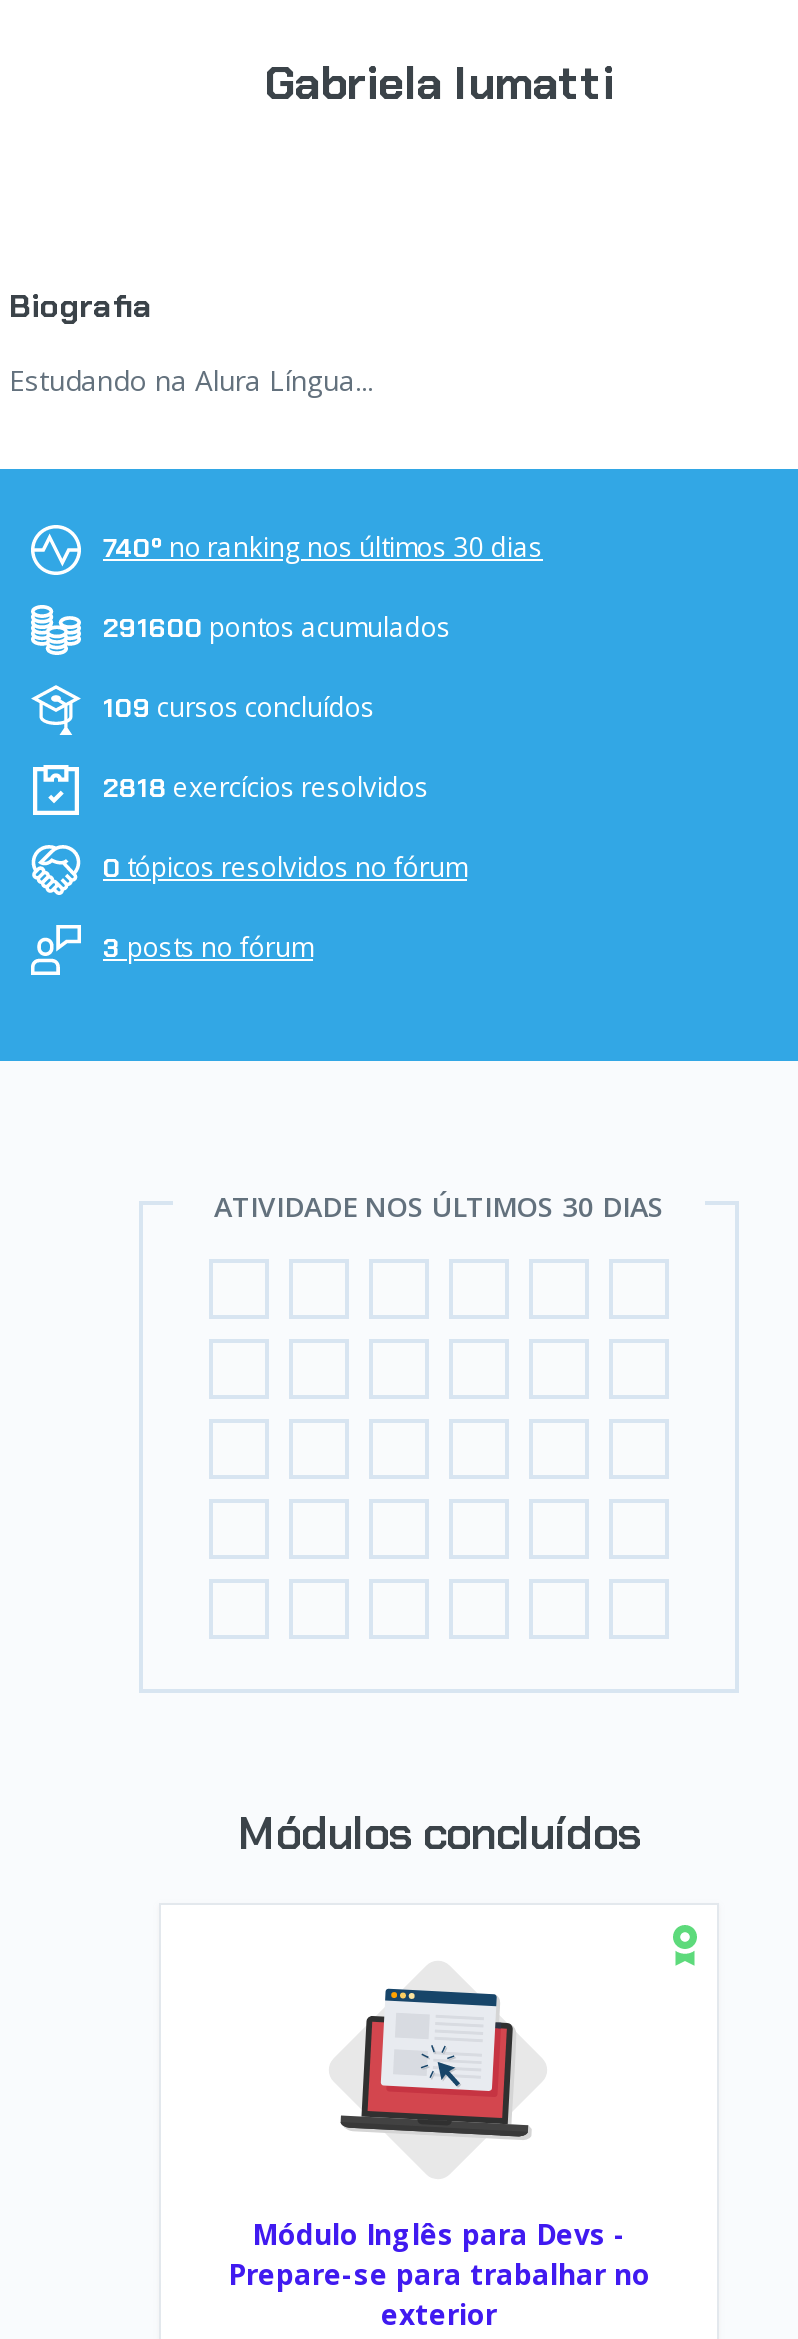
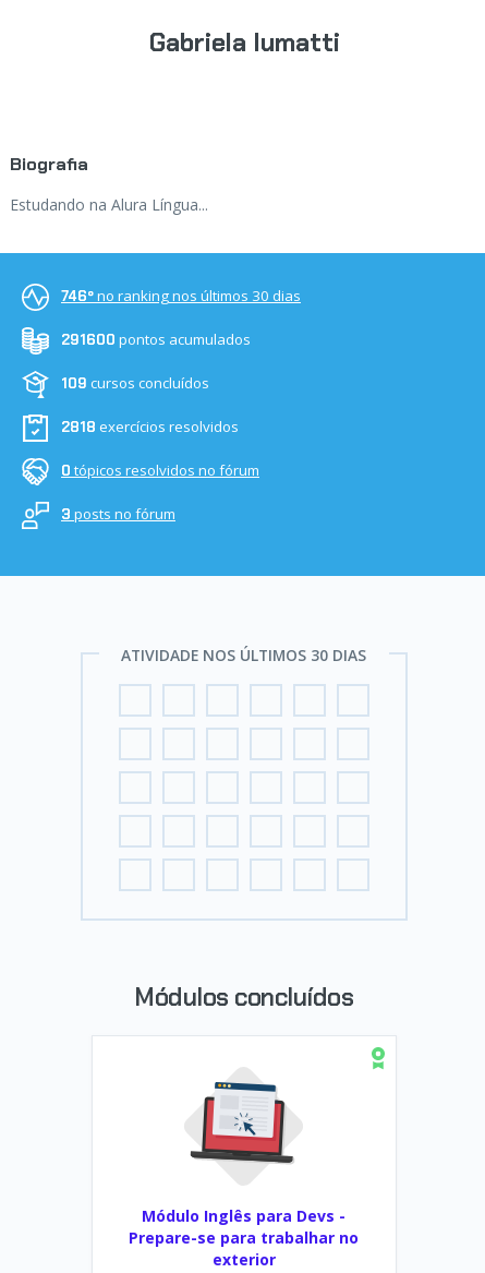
[103,529,543,565] 740º no ranking nos últimos 30 dias -> [61,286,301,305] 746º no ranking nos últimos 30 dias

